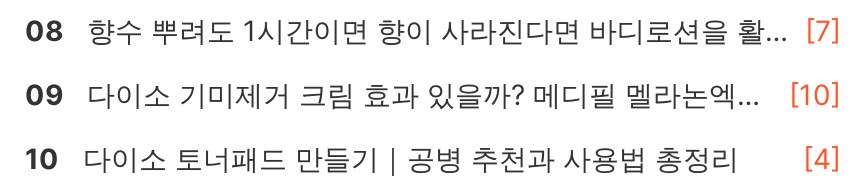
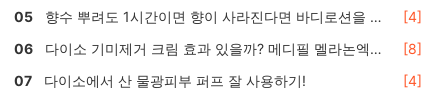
[87,13,841,47] 향수 뿌려도 1시간이면 향이 사라진다면 바디로션을 활 [7] -> [45,8,422,25] 향수 뿌려도 1시간이면 향이 사라진다면 바디로션을 활 [4]
[789,77,841,111] [10] -> [403,40,422,57] [8]
[83,141,739,175] 다이소 토너패드 만들기｜공병 추천과 사용법 총정리 -> [44,72,306,89] 다이소에서 산 물광피부 퍼프 잘 사용하기!

